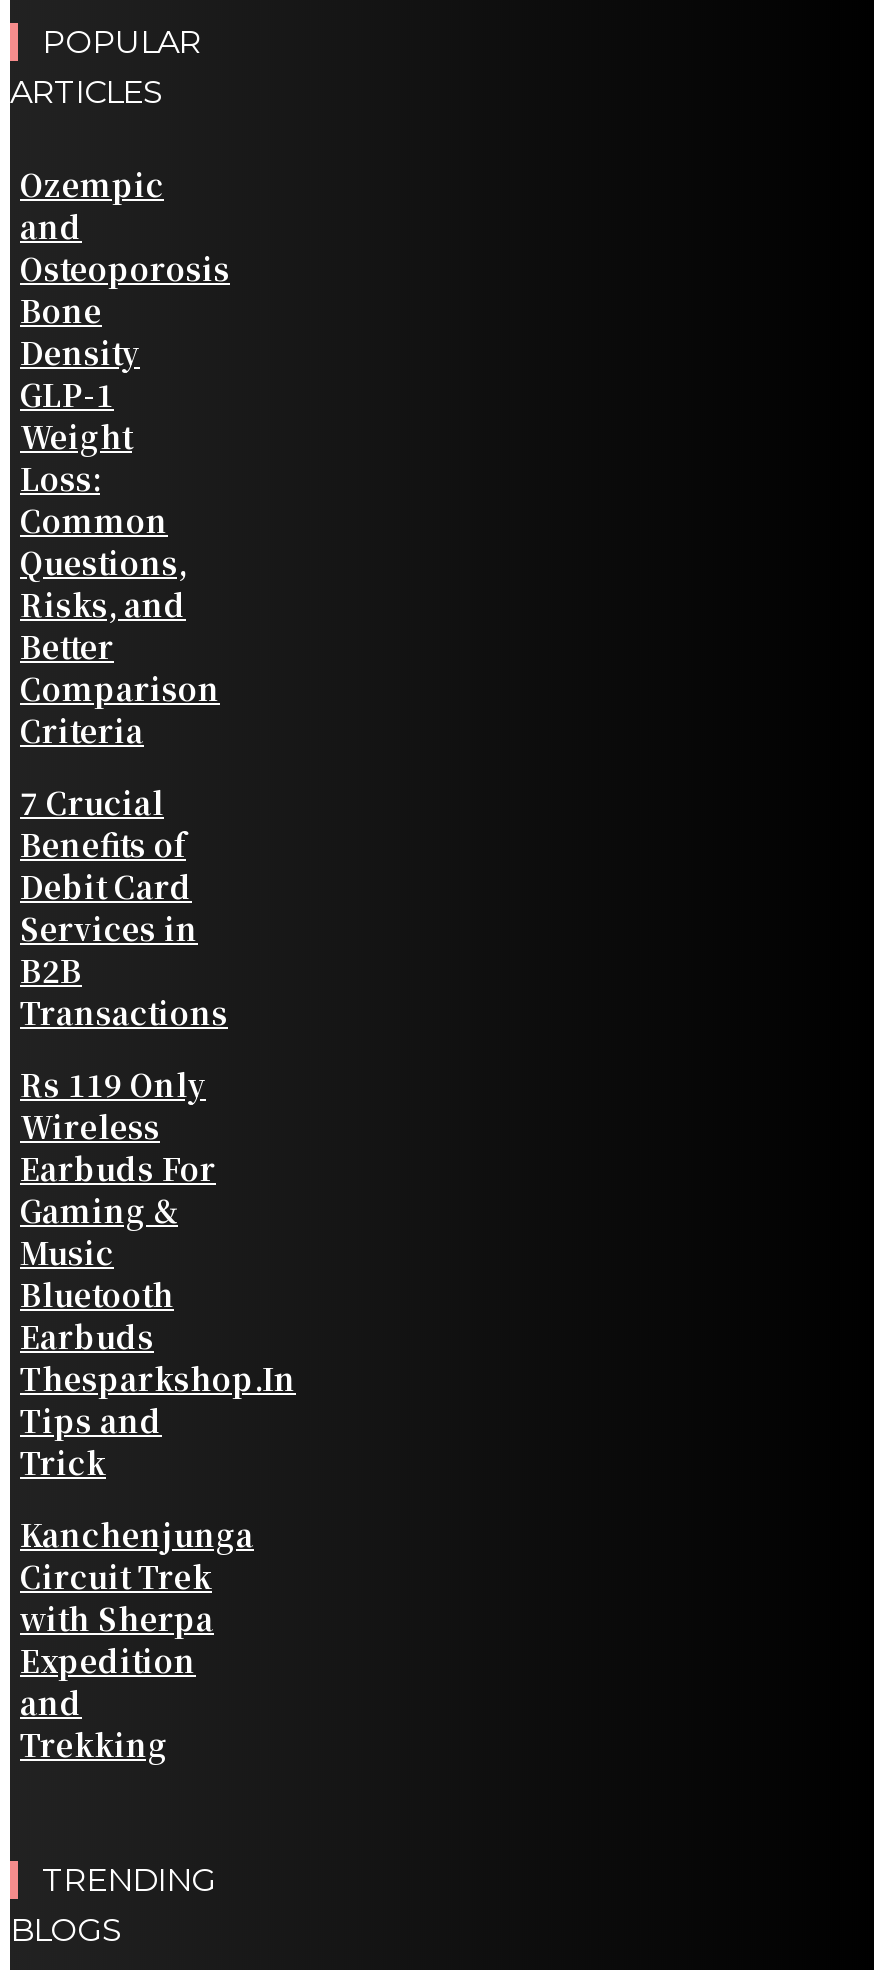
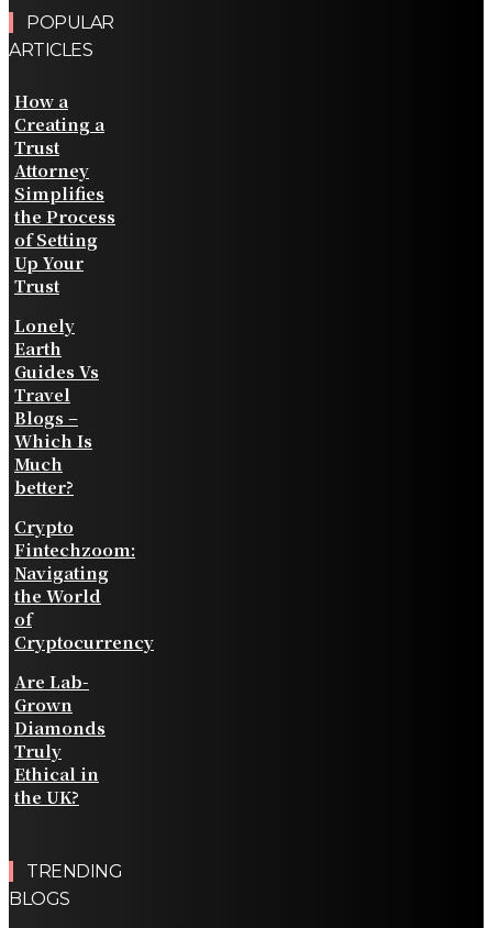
[20,162,230,750] Ozempic | and | Osteoporosis | Bone | Density | GLP-1 | Weight | Loss: | Common | Questions, | Risks, and | Better | Comparison | Criteria -> [14,89,115,296] How a | Creating a | Trust | Attorney | Simplifies | the Process | of Setting | Up Your | Trust
[20,780,228,1032] 7 Crucial | Benefits of | Debit Card | Services in | B2B | Transactions -> [14,313,99,498] Lonely | Earth | Guides Vs | Travel | Blogs – | Which Is | Much | better?
[20,1062,296,1482] Rs 119 Only | Wireless | Earbuds For | Gaming & | Music | Bluetooth | Earbuds | Thesparkshop.In | Tips and | Trick -> [14,514,154,653] Crypto | Fintechzoom: | Navigating | the World | of | Cryptocurrency
[20,1512,254,1764] Kanchenjunga | Circuit Trek | with Sherpa | Expedition | and | Trekking -> [14,669,106,808] Are Lab- | Grown | Diamonds | Truly | Ethical in | the UK?

